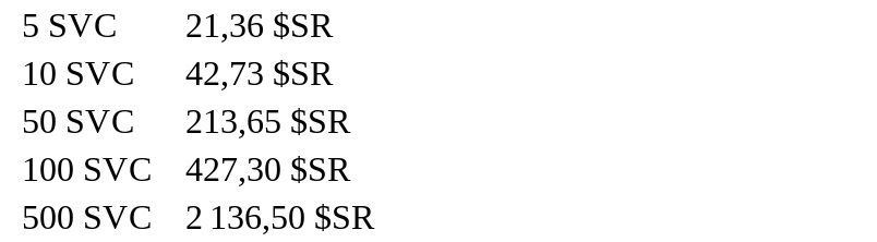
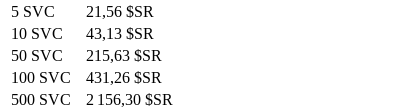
[22,7,334,44] 5 SVC 21,36 $SR -> [11,3,154,20] 5 SVC 21,56 $SR
[22,55,334,92] 10 SVC 42,73 $SR -> [11,25,154,42] 10 SVC 43,13 $SR
[22,103,351,140] 50 SVC 213,65 $SR -> [11,47,162,64] 50 SVC 215,63 $SR
[22,151,351,188] 100 SVC 427,30 $SR -> [11,69,162,86] 100 SVC 431,26 $SR
[22,199,375,236] 500 SVC 2 136,50 $SR -> [11,91,173,108] 500 SVC 2 156,30 $SR

